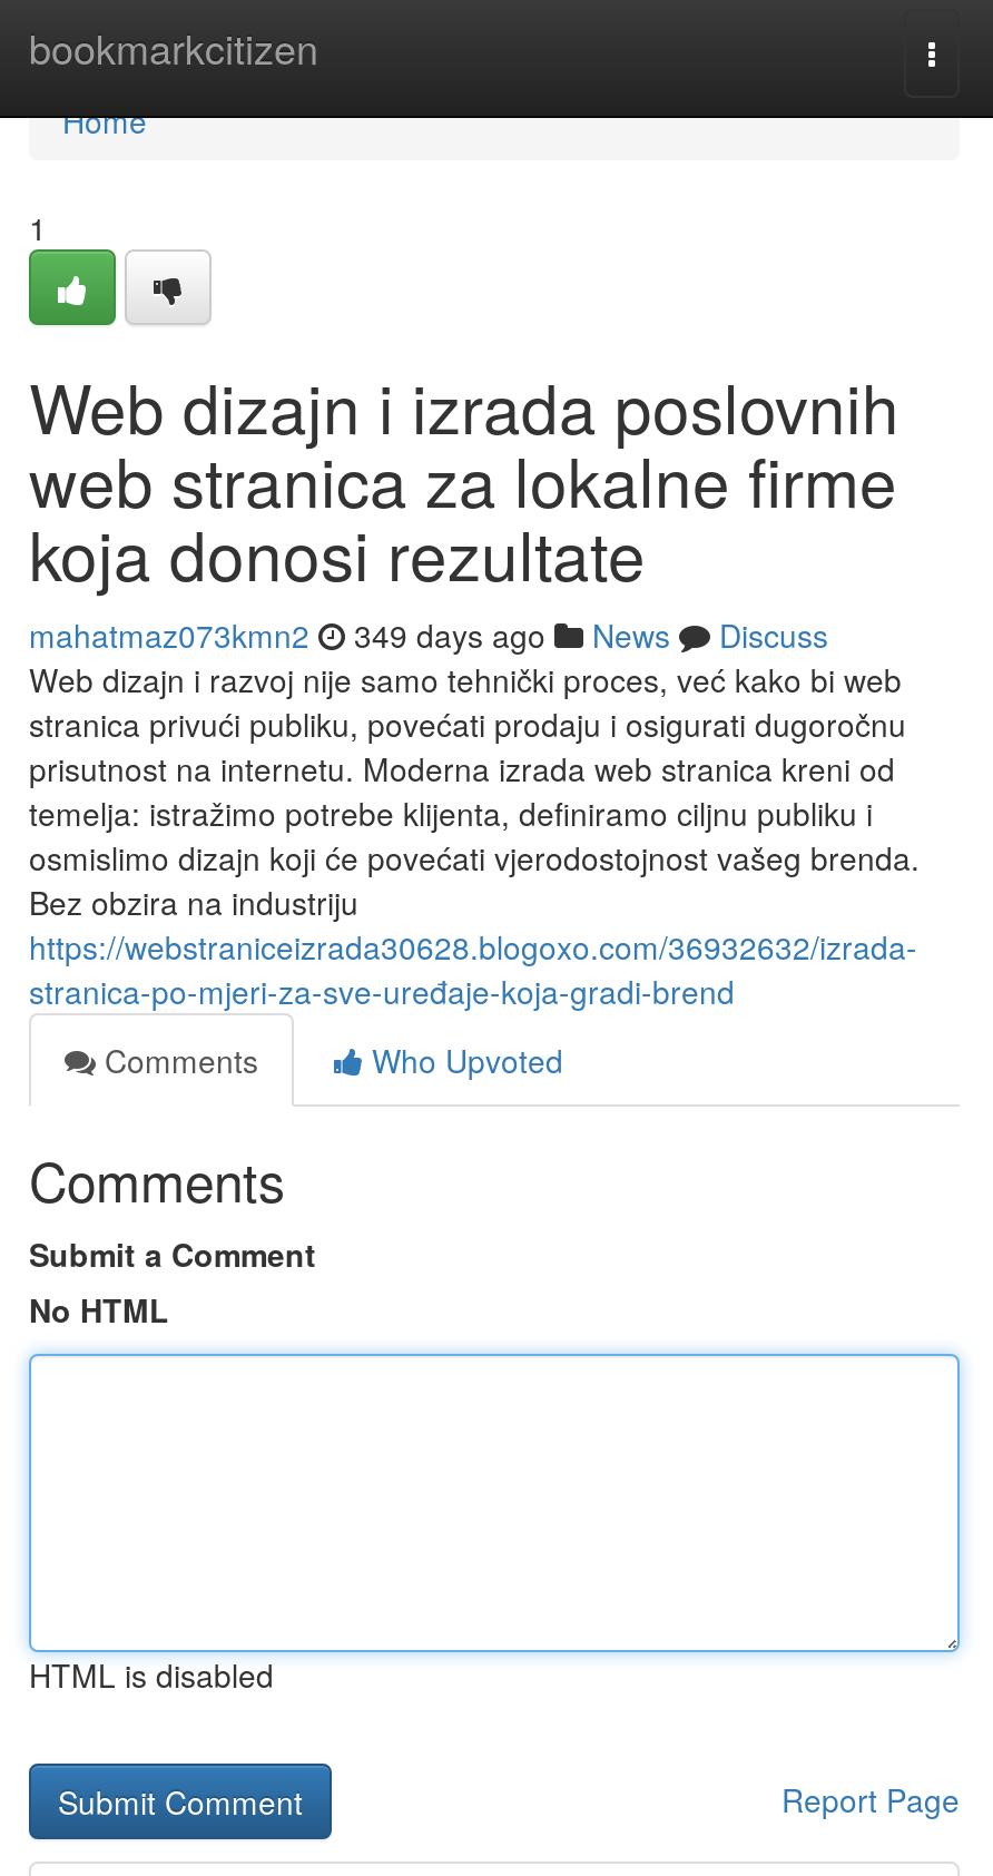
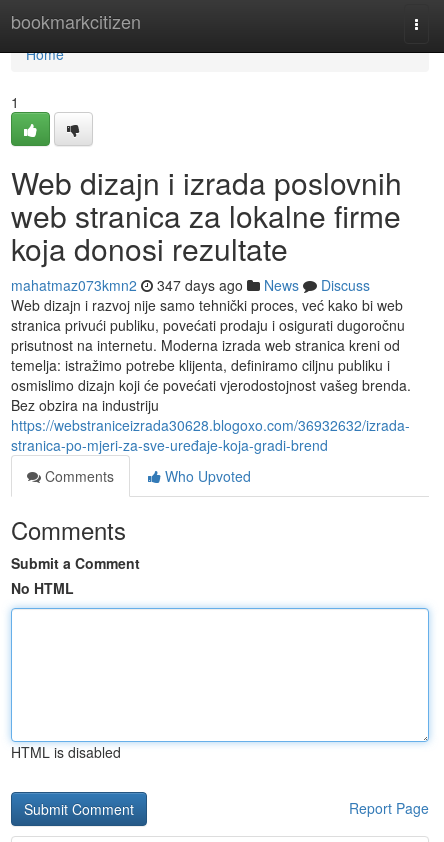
[29,612,828,657] mahatmaz073kmn2 349 days ago News Discuss -> [11,275,370,295] mahatmaz073kmn2 347 days ago News Discuss

